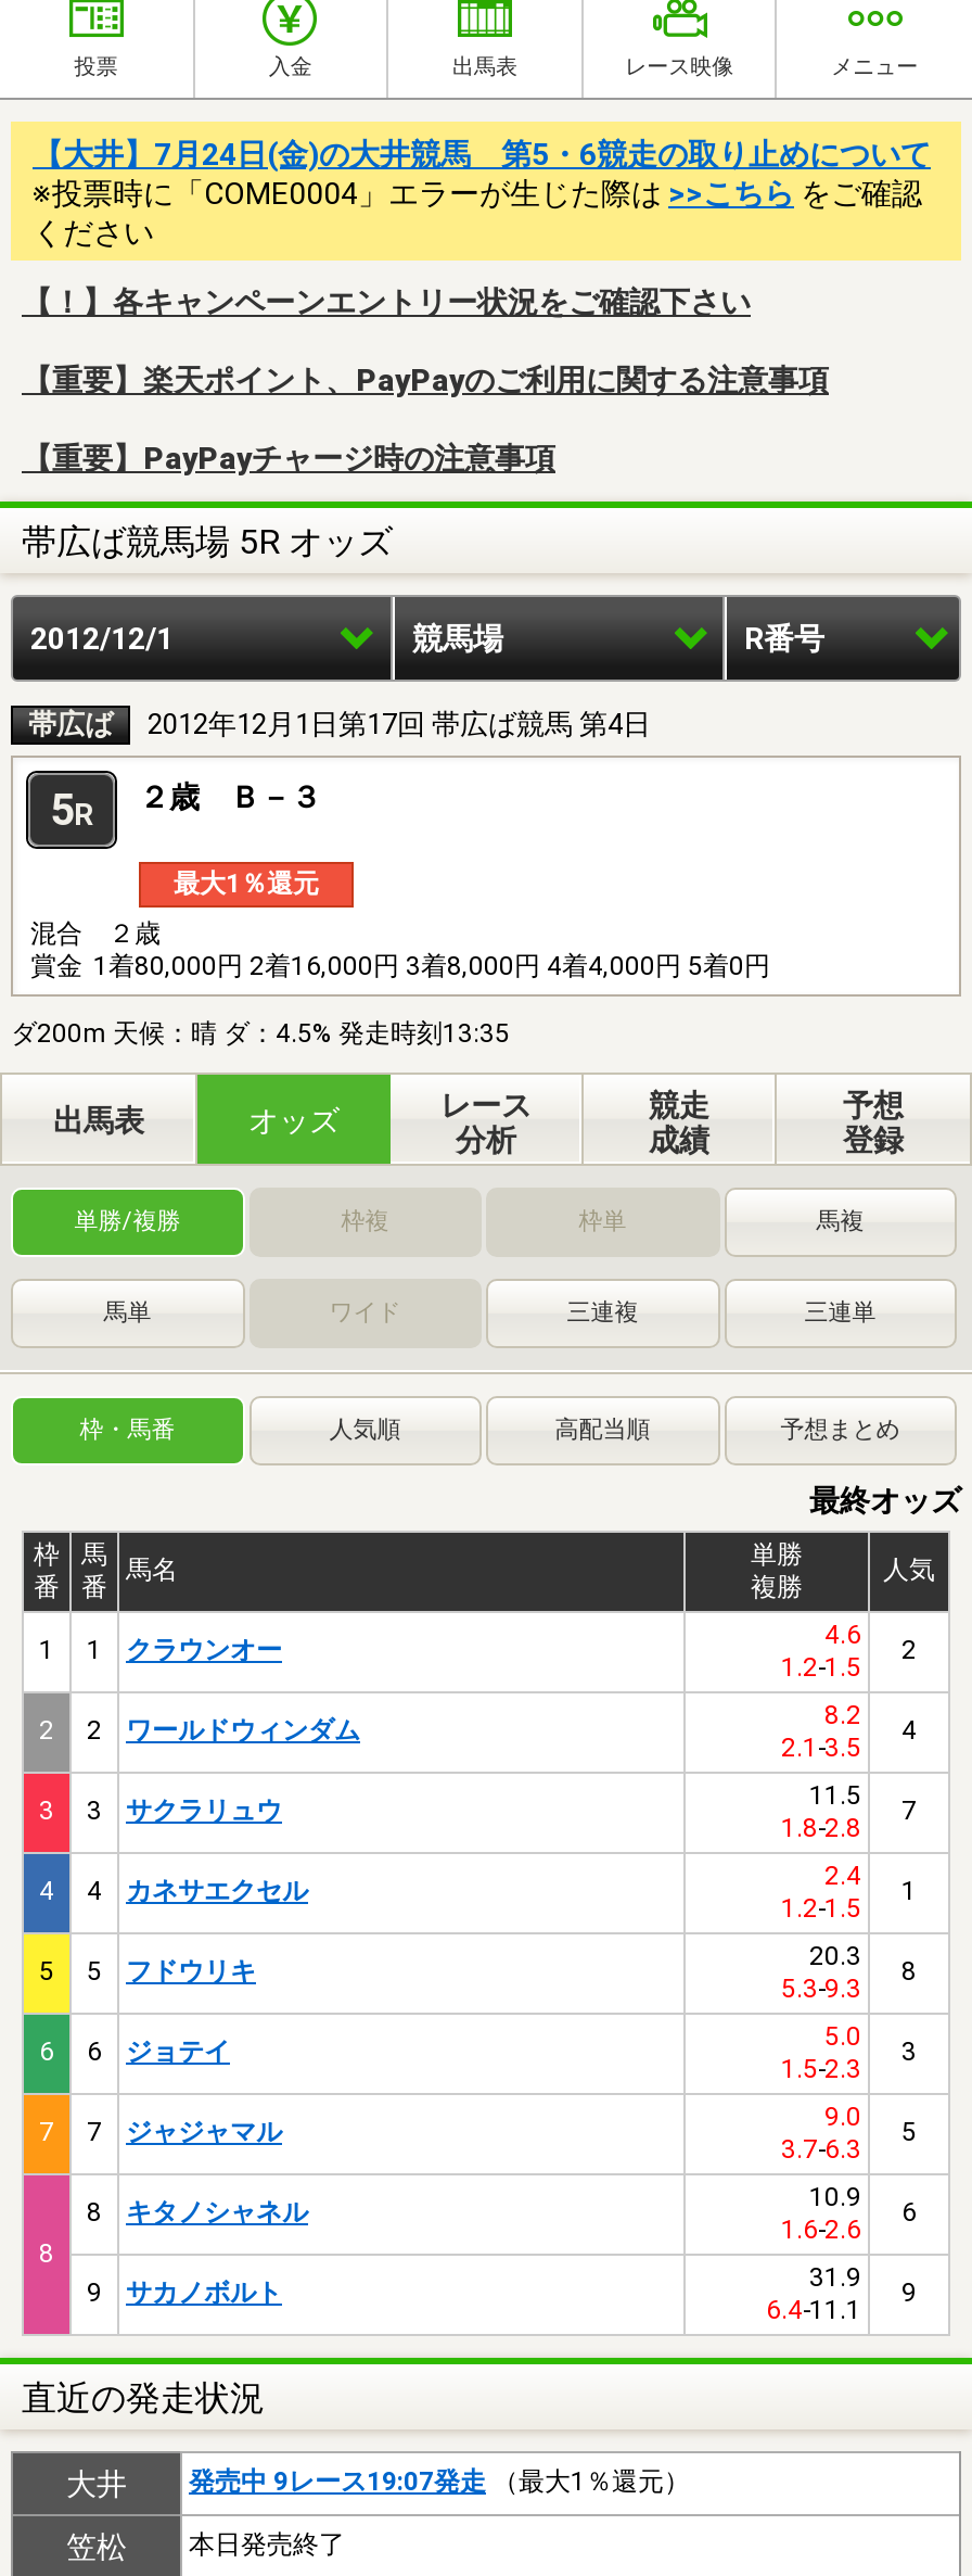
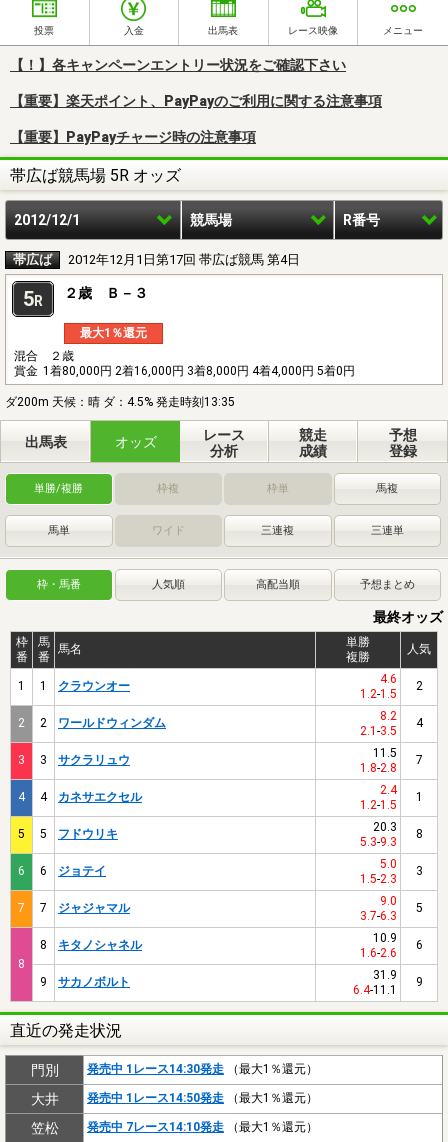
[33,136,931,249] 【大井】7月24日(金)の大井競馬 第5・6競走の取り止めについて | ※投票時に「COME0004」エラーが生じた際は>>こちらをご確認 | ください -> none
moved [11,284,961,2418] -> [5,57,443,1040]: 【！】各キャンペーンエントリー状況をご確認下さい | 【重要】楽天ポイント、PayPayのご利用に関する注意事項 | 【重要】PayPayチャージ時の注意事項 | ... | 9 | 直近の発走状況
none -> [30,1062,318,1078] 門別 | 発売中 1レース14:30発走（最大1％還元）
[189,2466,690,2496] 発売中 9レース19:07発走（最大1％還元） -> [87,1091,318,1105] 発売中 1レース14:50発走（最大1％還元）
[189,2529,345,2559] 本日発売終了 -> [87,1120,318,1134] 発売中 7レース14:10発走（最大1％還元）

